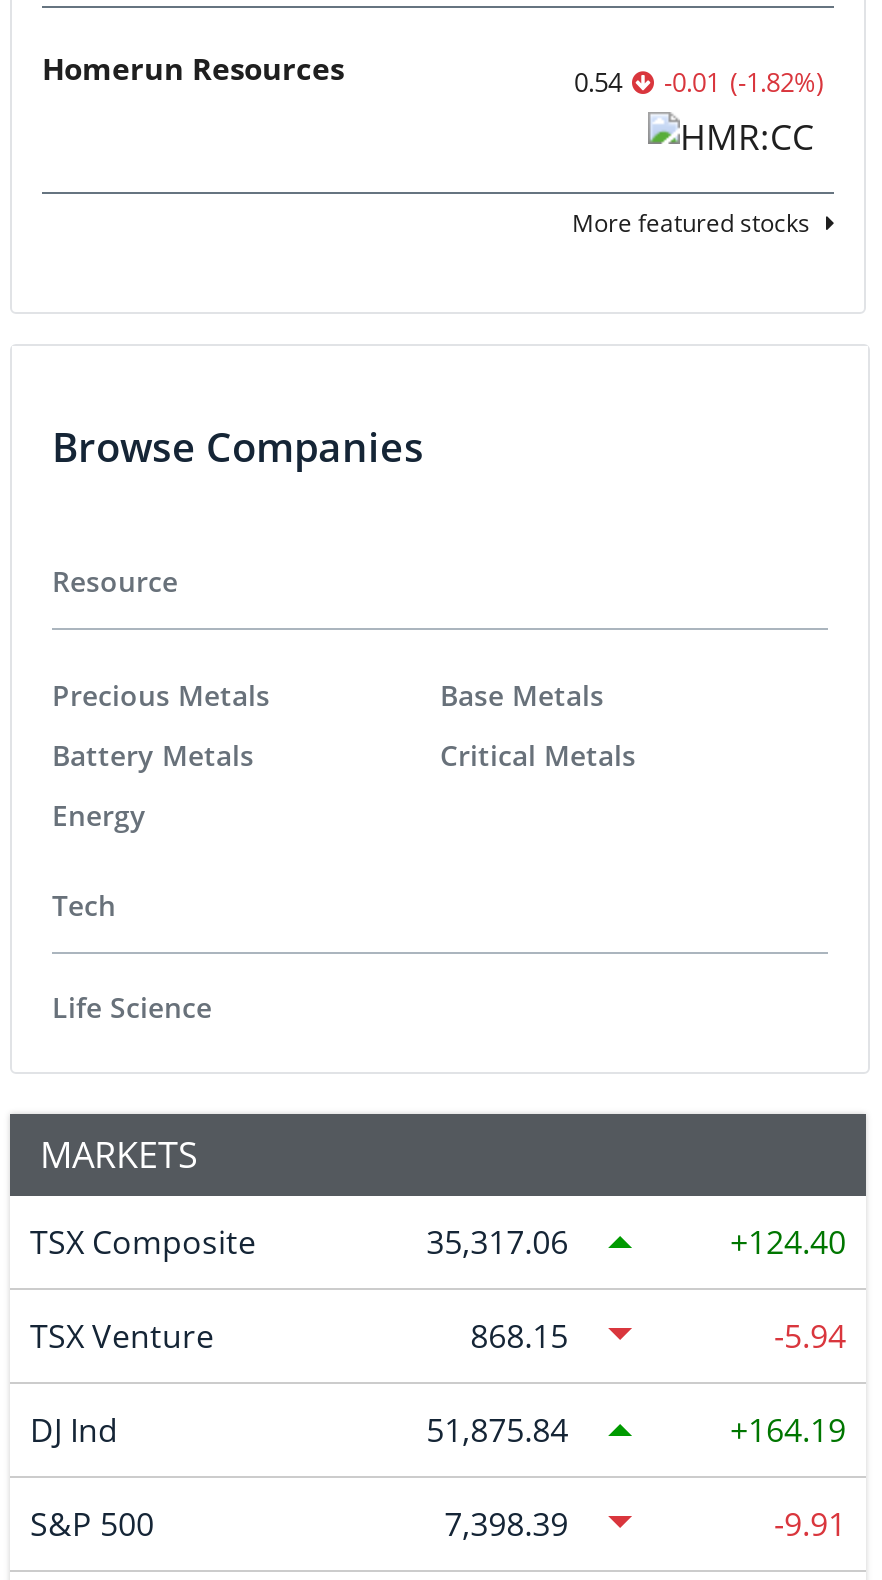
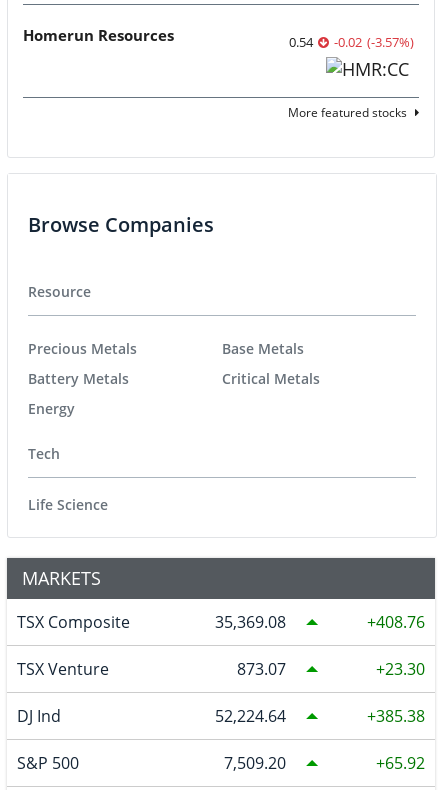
[574,64,824,100] 0.54 -0.01 (-1.82%) -> [289,33,414,51] 0.54 -0.02 (-3.57%)
[426,1221,568,1265] 35,317.06 -> [215,611,286,633] 35,369.08
[748,1221,846,1265] 124.40 -> [376,611,425,633] 408.76
[470,1315,568,1359] 868.15 -> [237,658,286,680] 873.07
[774,1315,846,1359] -5.94 -> [385,658,425,680] 23.30
[426,1409,568,1453] 51,875.84 -> [215,705,286,727] 52,224.64
[748,1409,846,1453] 164.19 -> [376,705,425,727] 385.38
[444,1503,568,1547] 7,398.39 -> [224,752,286,774] 7,509.20
[774,1503,846,1547] -9.91 -> [385,752,425,774] 65.92

